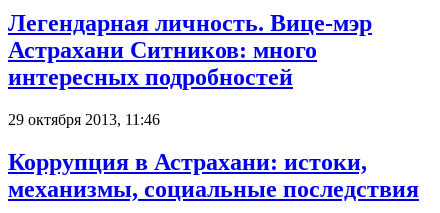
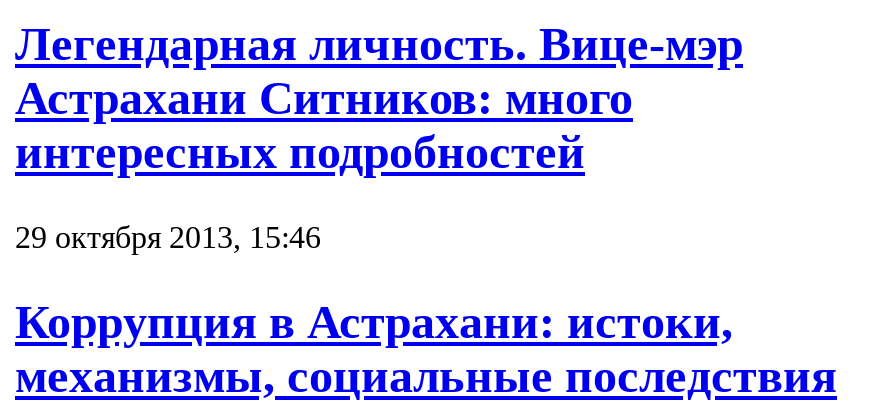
[8,111,160,128] 29 октября 2013, 11:46 -> [15,220,321,254] 29 октября 2013, 15:46

